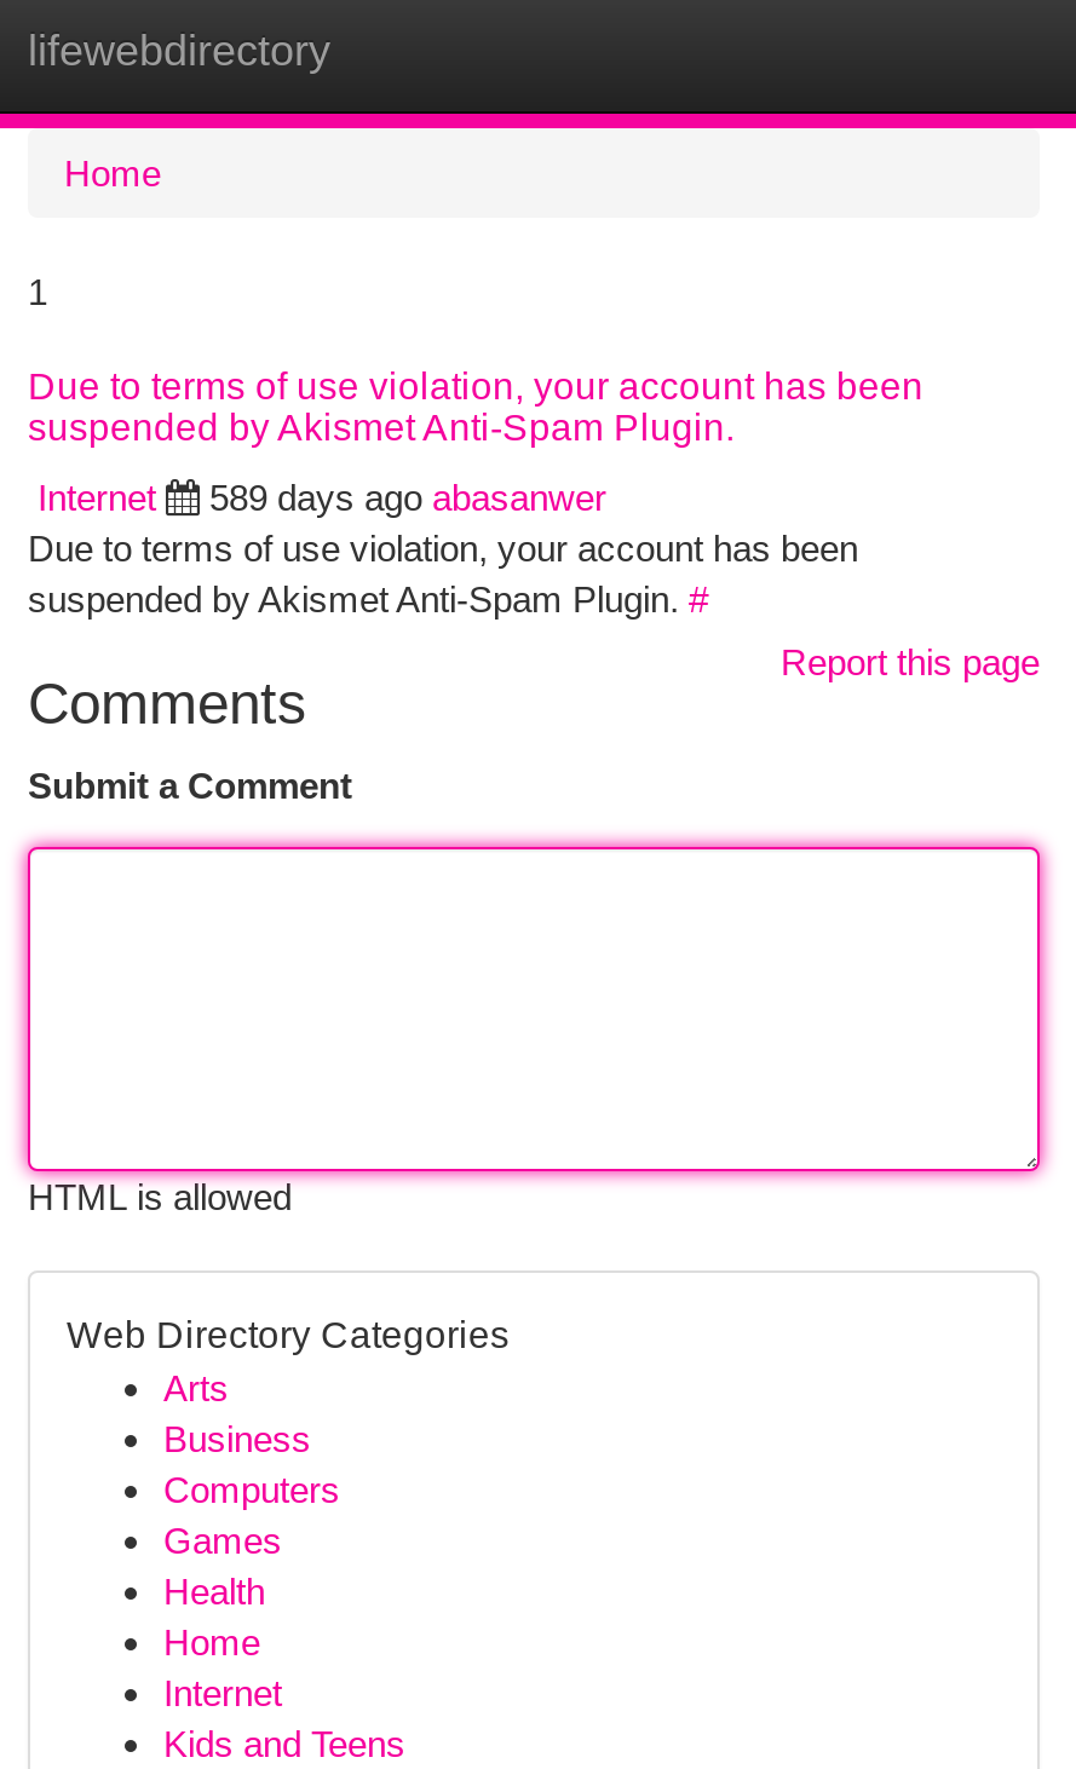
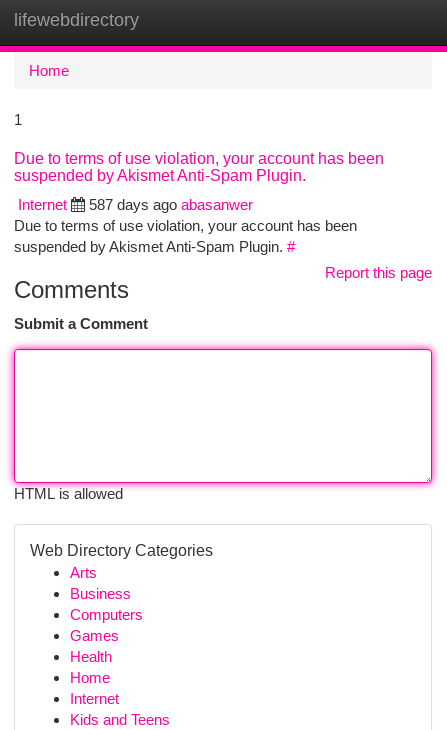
[209,477,606,518] 589 days ago abasanwer -> [89,196,253,213] 587 days ago abasanwer

